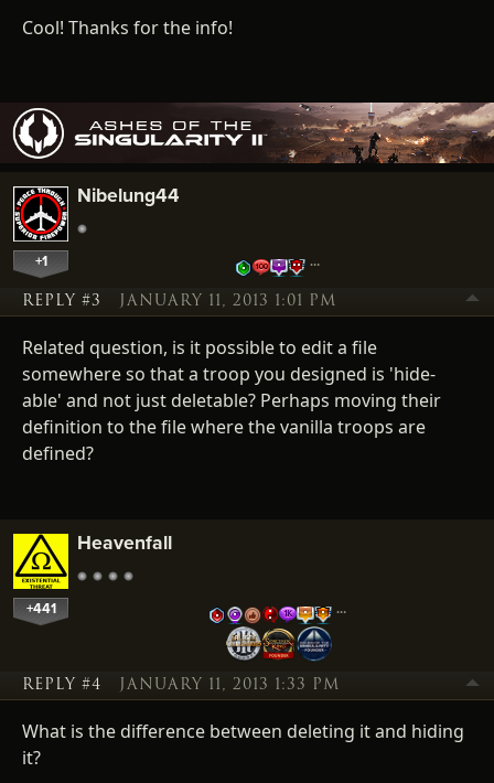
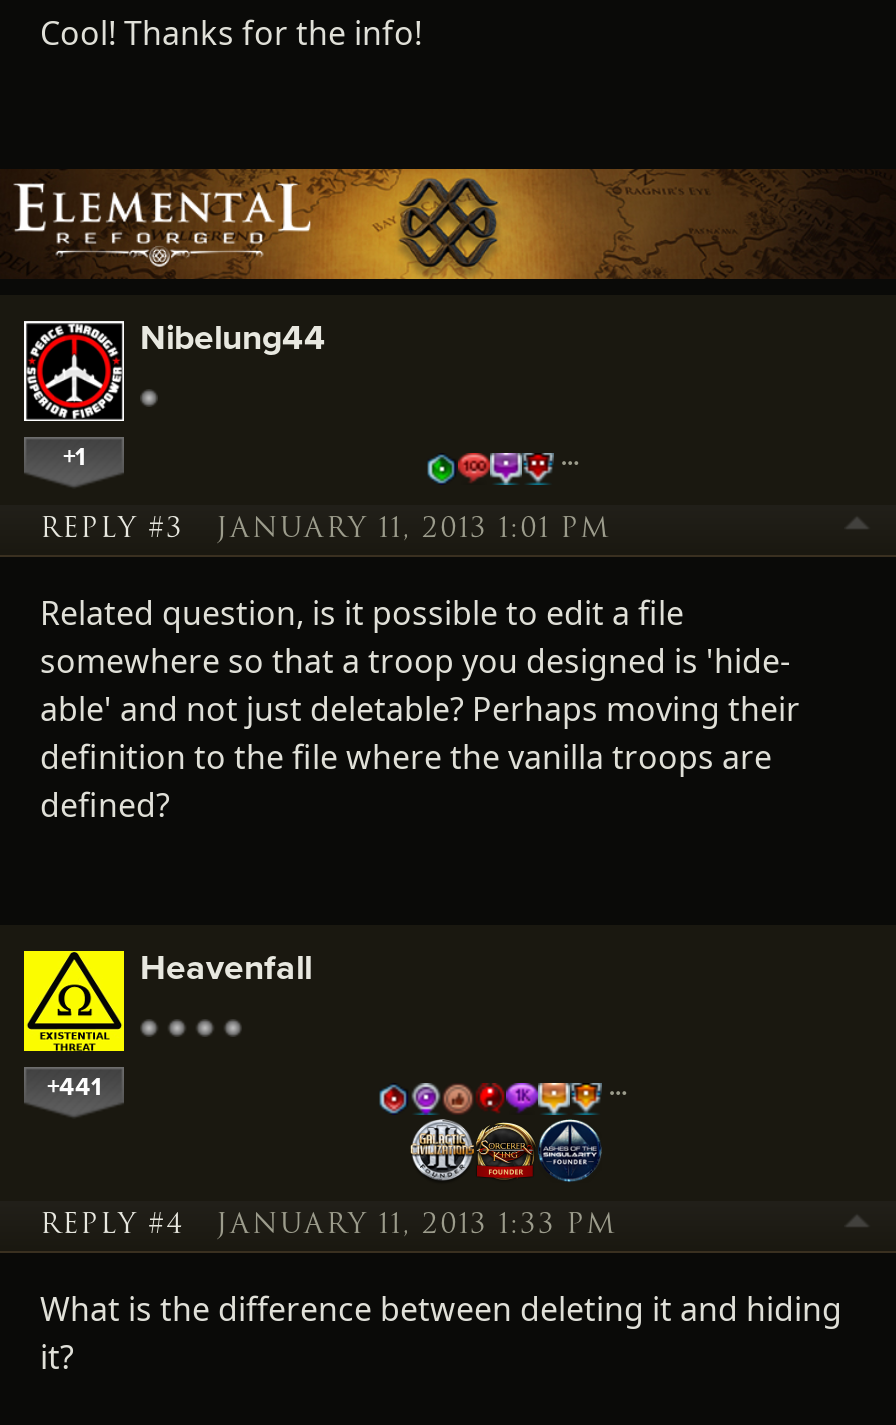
[9,101,491,164] [image] -> [12,167,890,281] [image]

